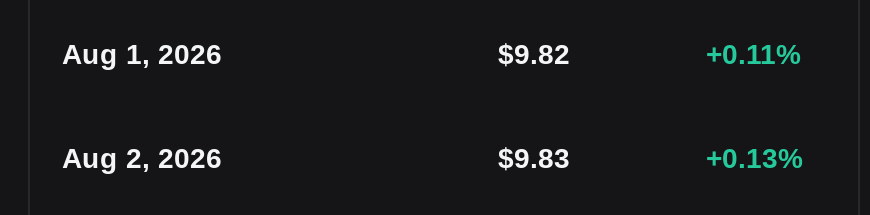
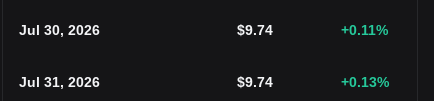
[62,38,570,70] Aug 1, 2026 | $9.82 -> [19,22,273,38] Jul 30, 2026 | $9.74
[62,142,570,174] Aug 2, 2026 | $9.83 -> [19,74,273,90] Jul 31, 2026 | $9.74

